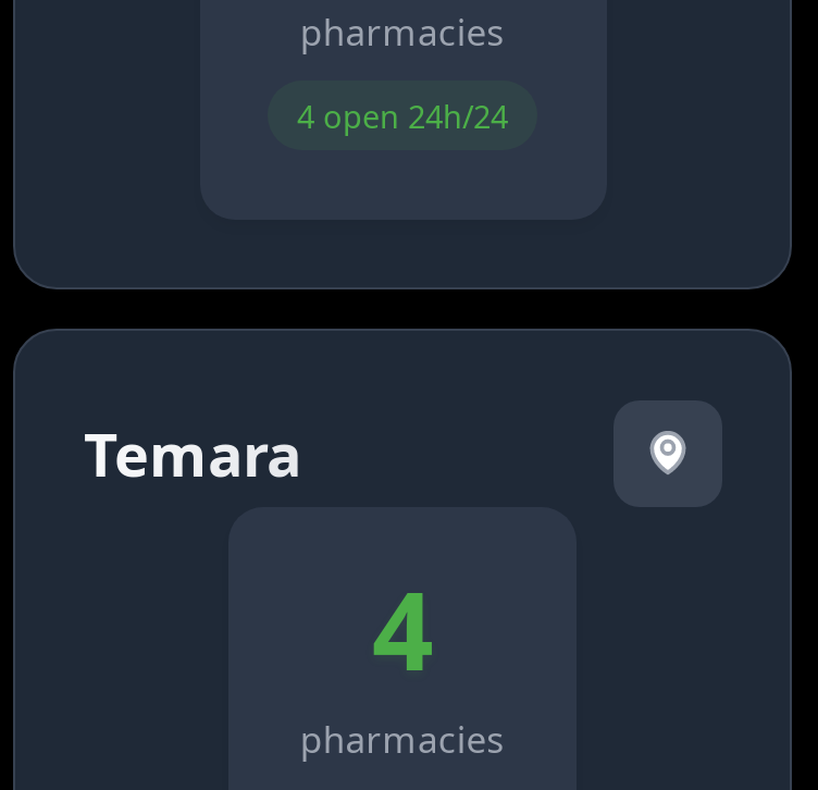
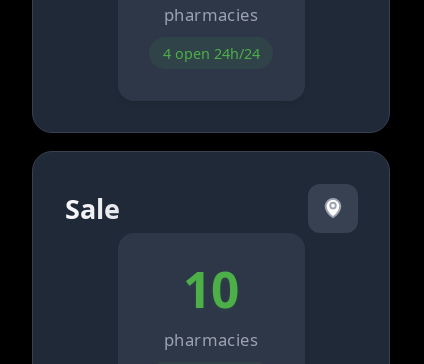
[84,413,433,702] Temara | 4 -> [64,190,239,323] Sale | 10

